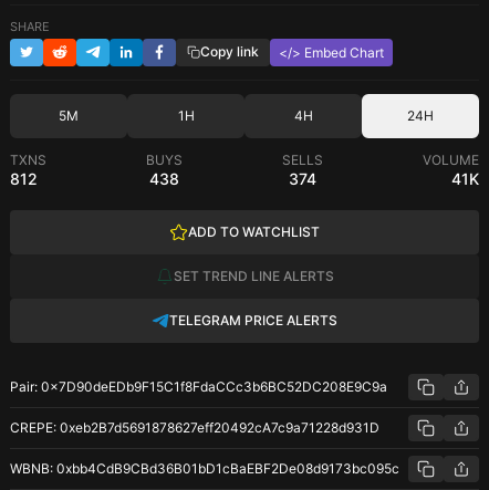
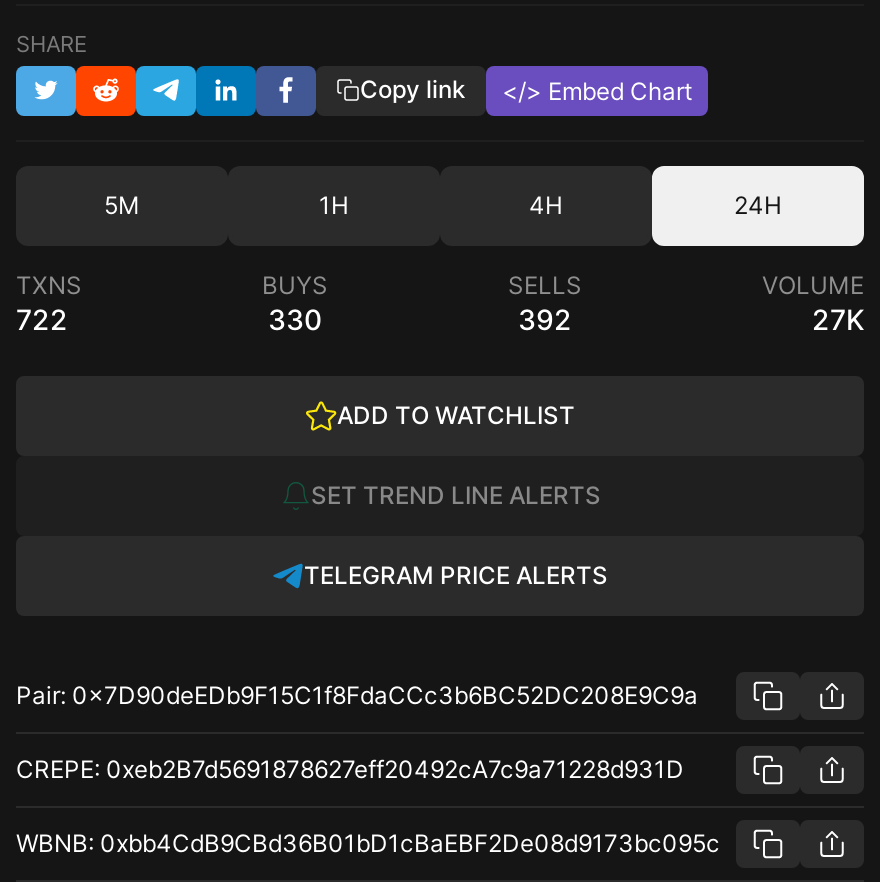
[10,169,38,188] 812 -> [16,301,68,335] 722
[149,169,179,188] 438 -> [268,301,322,335] 330
[289,169,316,188] 374 -> [518,301,572,335] 392
[451,169,479,188] 41K -> [812,301,864,335] 27K

